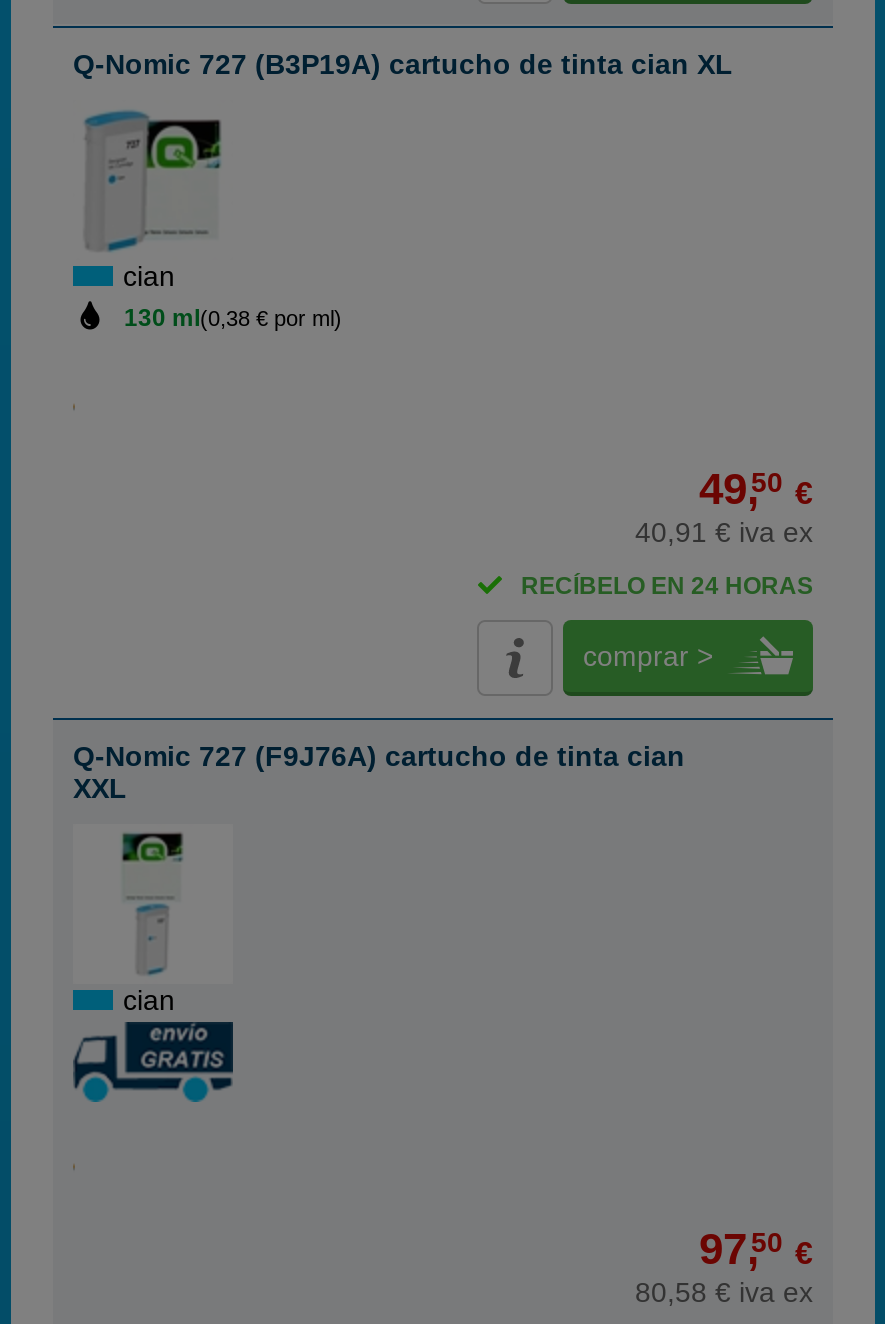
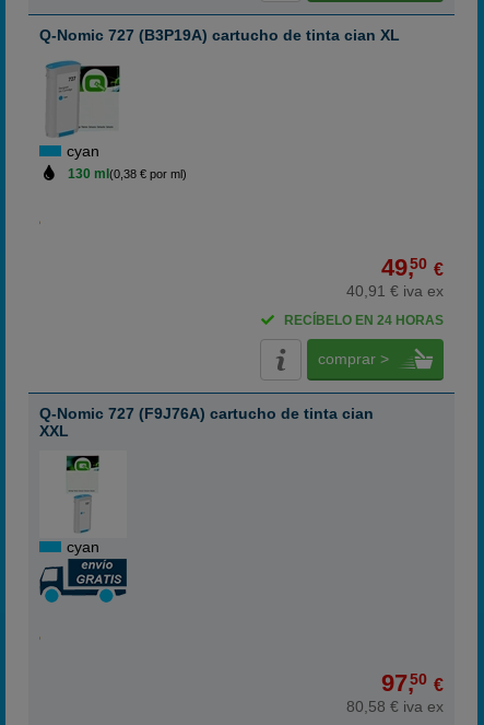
[123,260,175,292] cian -> [67,142,99,160] cyan
[123,984,175,1016] cian -> [67,538,99,556] cyan

